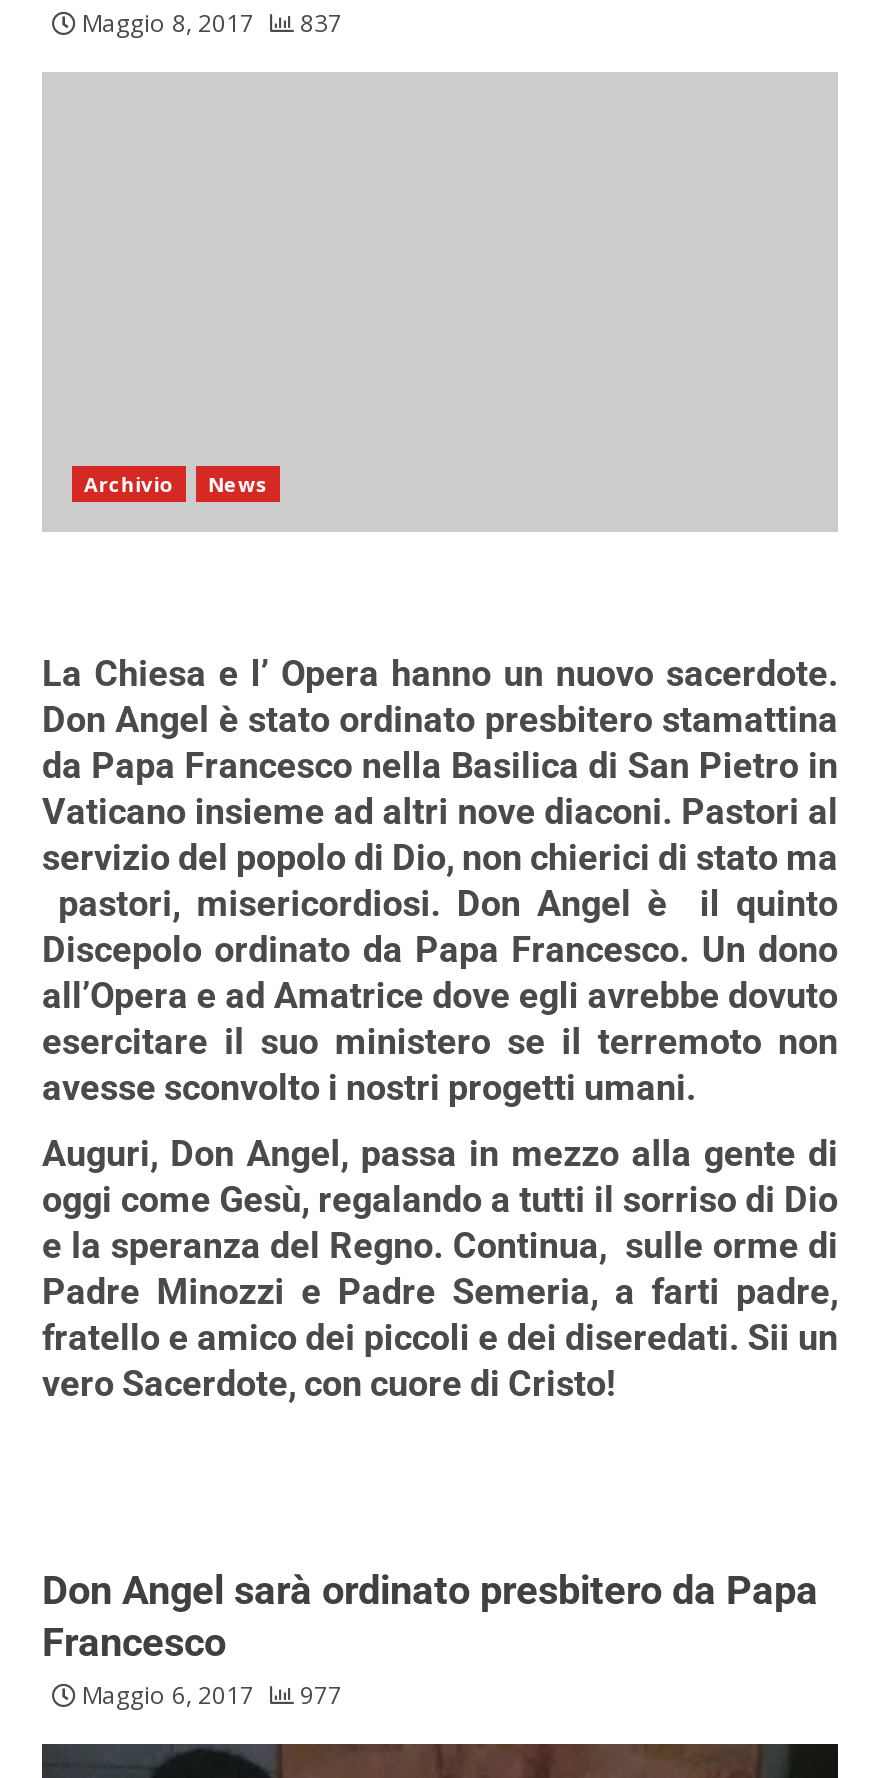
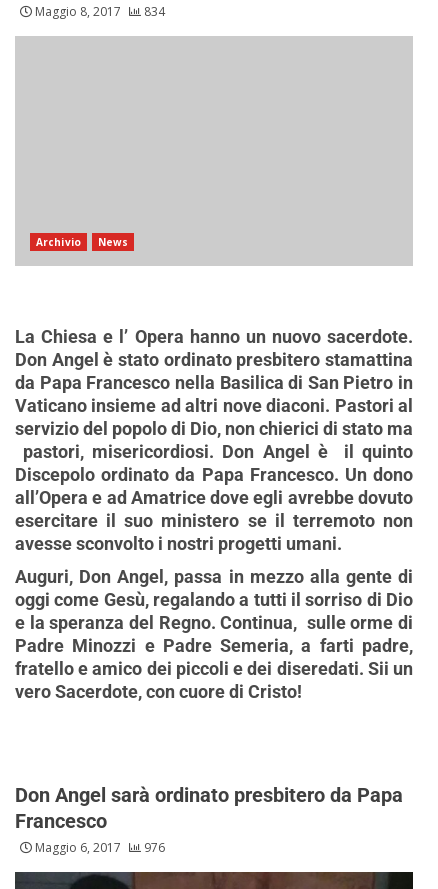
[76,5,342,39] Maggio 8, 2017 837 -> [32,3,165,20] Maggio 8, 2017 834
[76,1677,342,1711] Maggio 6, 2017 977 -> [32,839,165,856] Maggio 6, 2017 976

